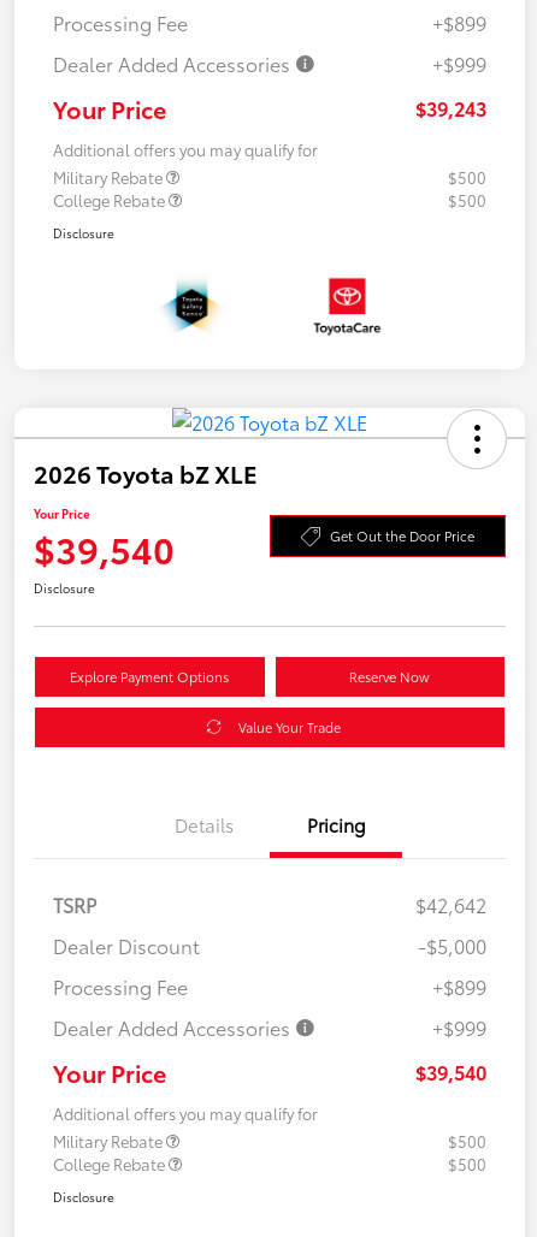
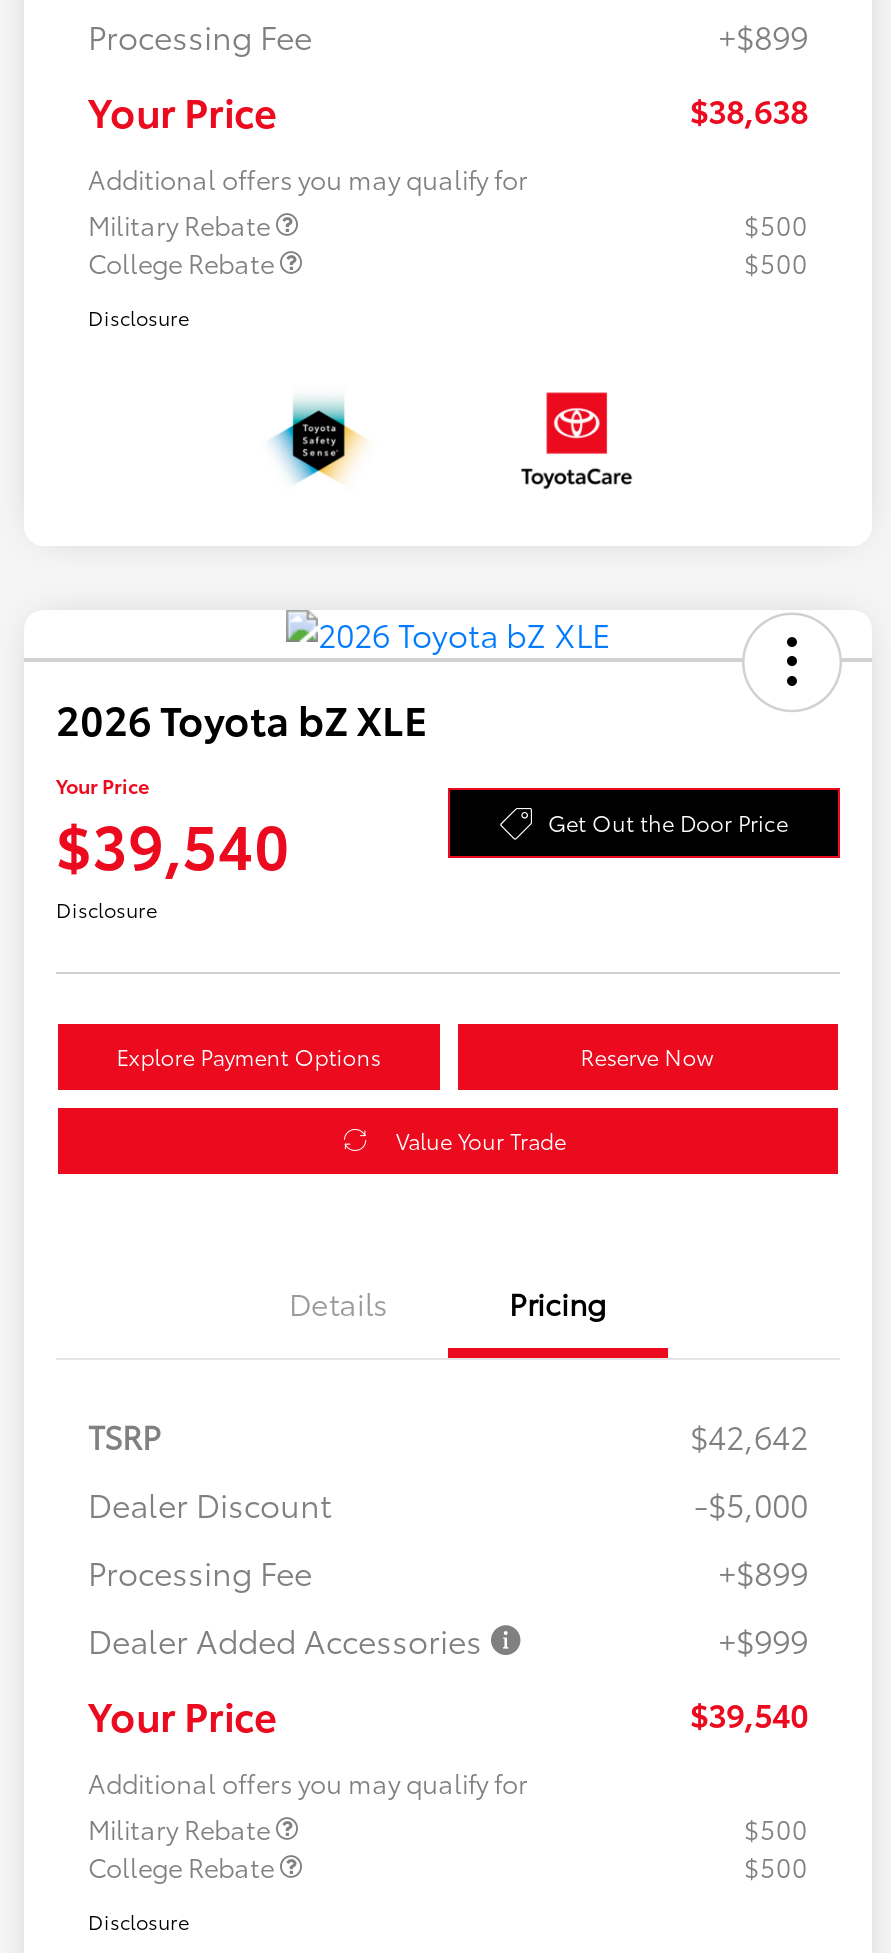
[53,49,486,76] Dealer Added Accessories | +$999 -> none
[415,93,486,121] $39,243 -> [690,87,808,133] $38,638

